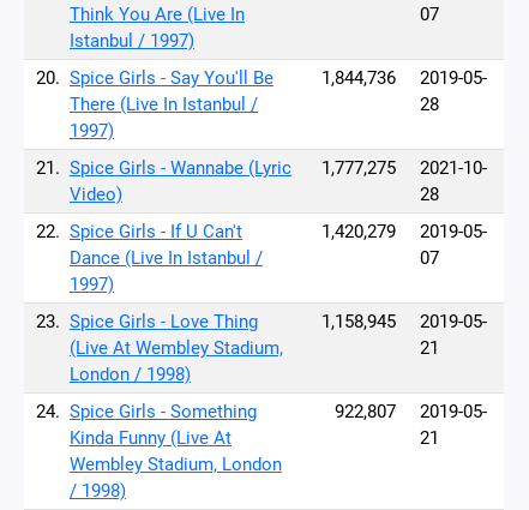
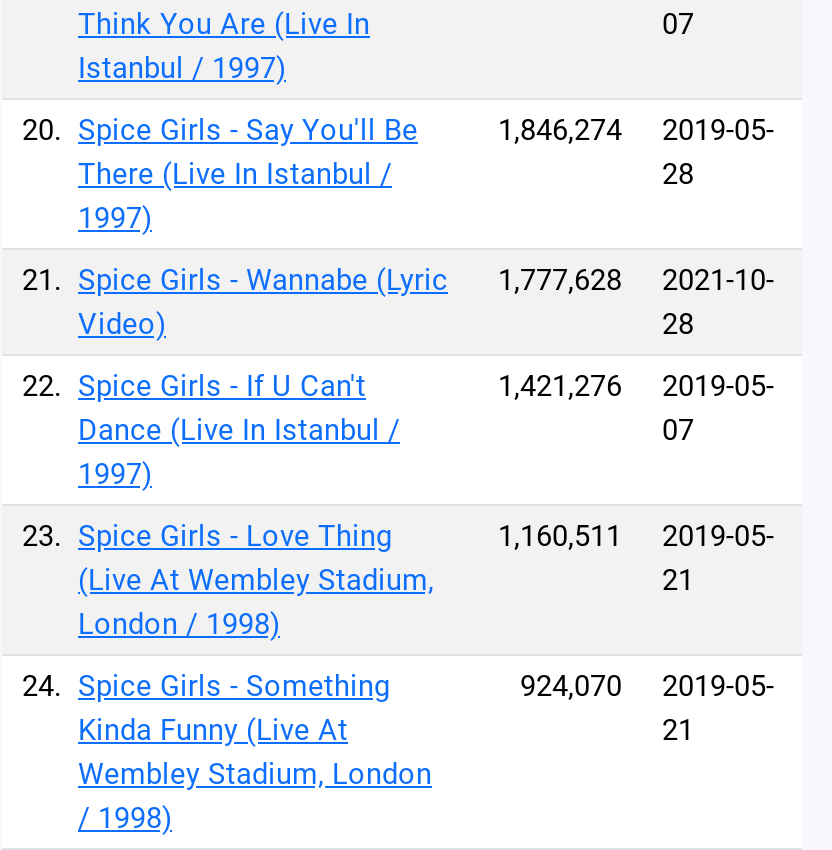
[321,67,487,89] 1,844,736 2019-05- -> [498,112,774,148] 1,846,274 2019-05-
[36,157,487,179] 21. Spice Girls - Wannabe (Lyric 1,777,275 2021-10- -> [22,262,774,298] 21. Spice Girls - Wannabe (Lyric 1,777,628 2021-10-
[321,221,487,242] 1,420,279 2019-05- -> [498,368,774,404] 1,421,276 2019-05-
[321,311,487,332] 1,158,945 2019-05- -> [498,518,774,554] 1,160,511 2019-05-
[335,401,487,422] 922,807 2019-05- -> [520,668,774,704] 924,070 2019-05-

